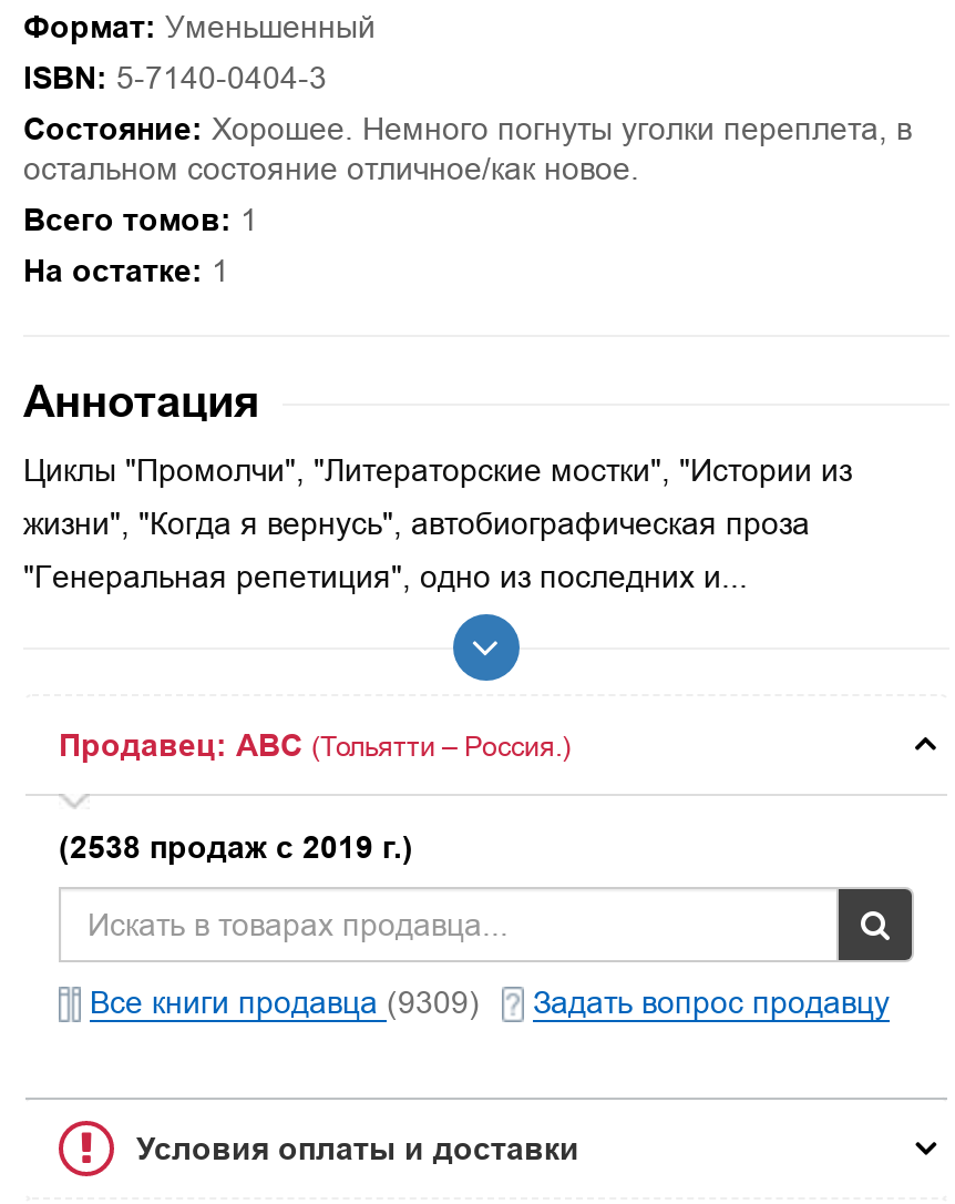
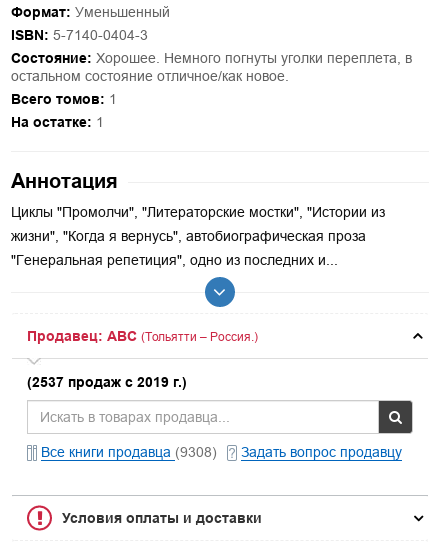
[59,829,413,865] (2538 продаж с 2019 г.) -> [27,374,187,390] (2537 продаж с 2019 г.)
[90,984,480,1020] Все книги продавца (9309) -> [41,444,217,460] Все книги продавца (9308)

